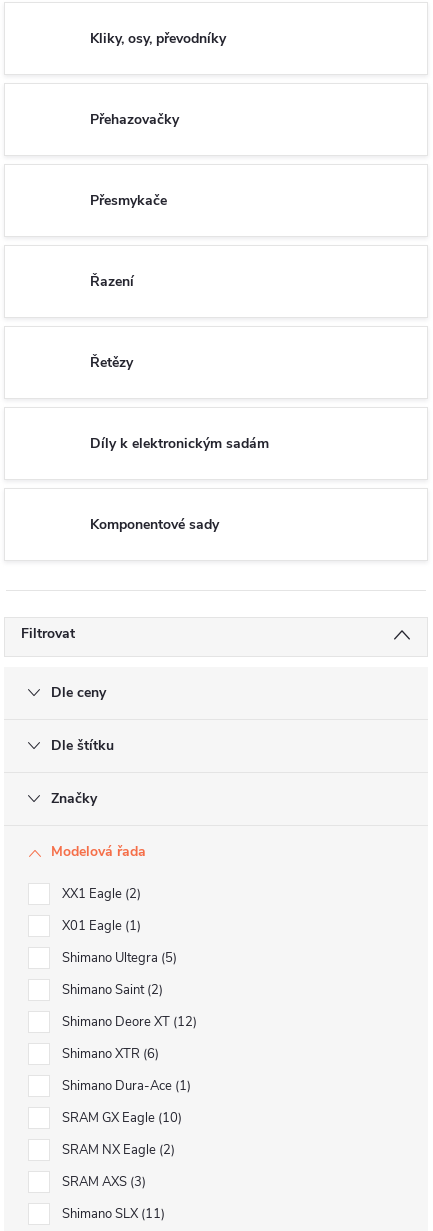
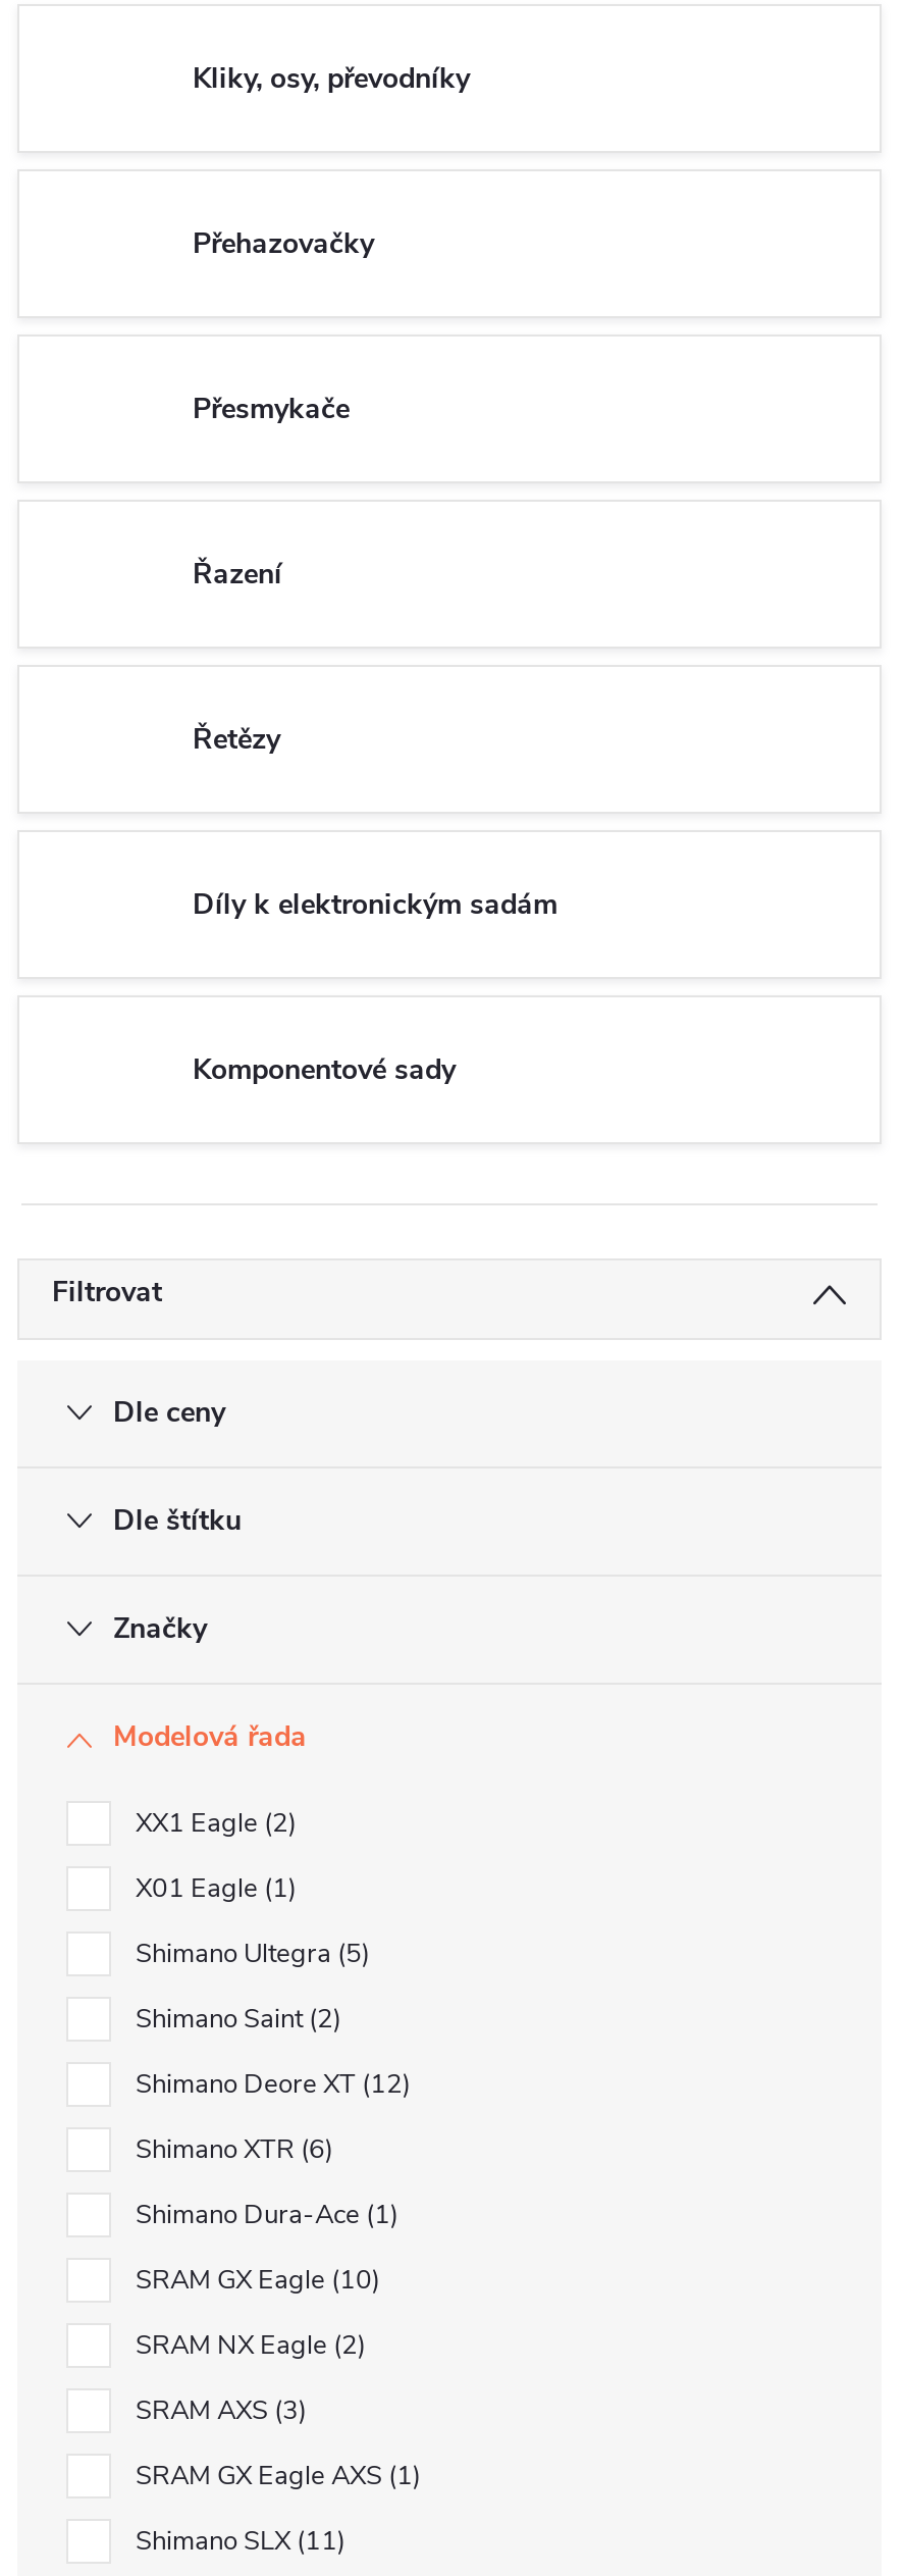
none -> [136,2458,413,2494] SRAM GX Eagle AXS 1

